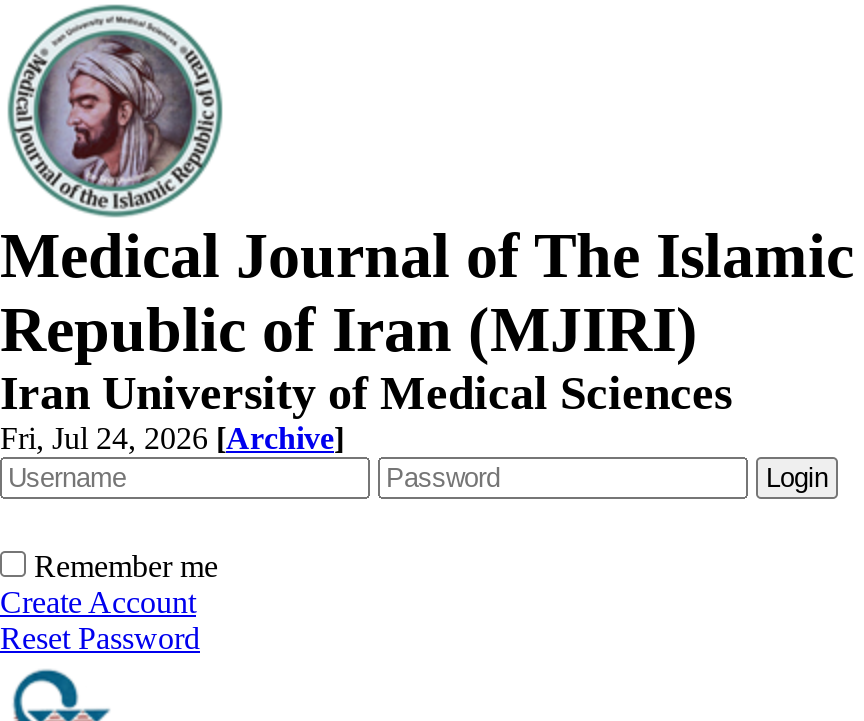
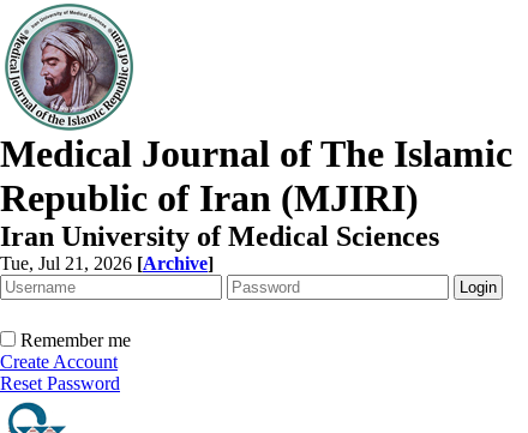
[0,421,344,455] Fri, Jul 24, 2026 [Archive] -> [0,253,214,273] Tue, Jul 21, 2026 [Archive]

